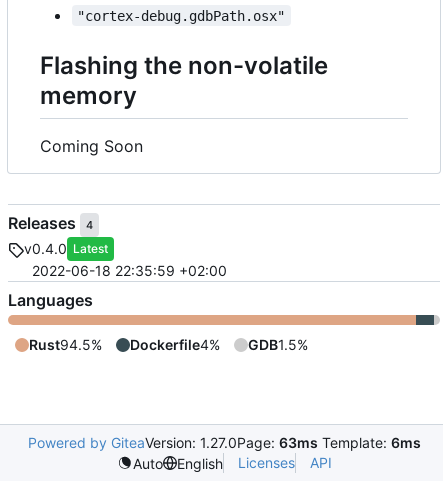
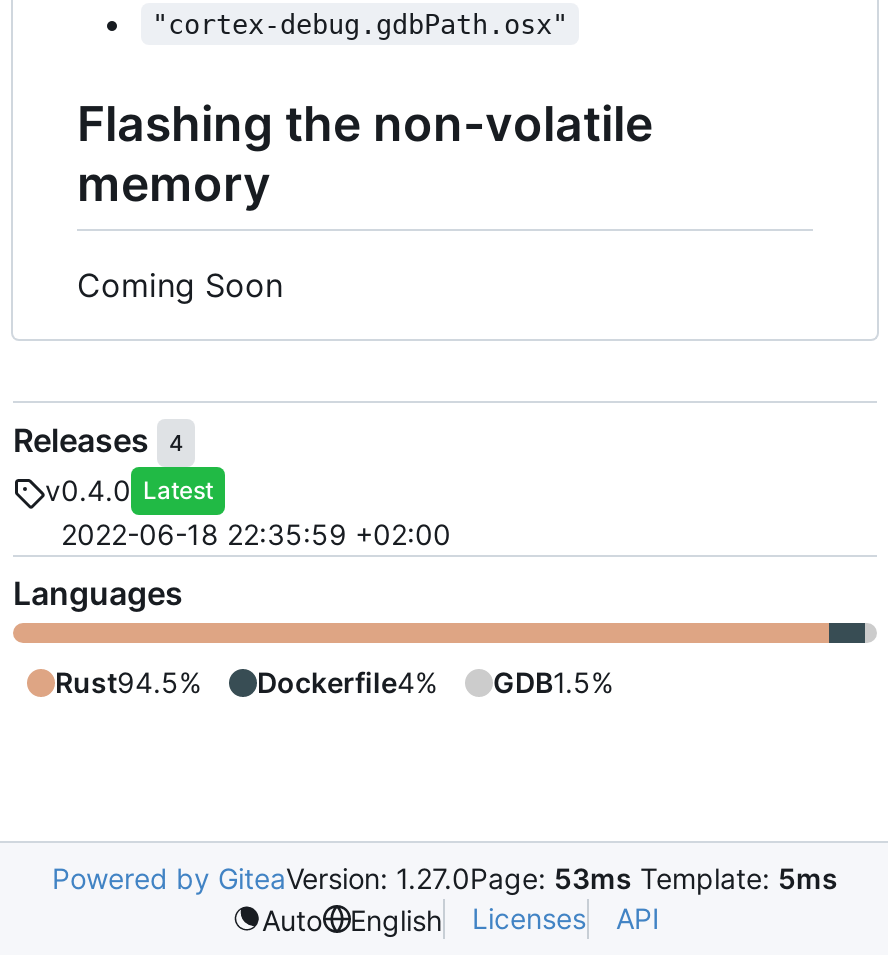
[27,434,420,451] Powered by GiteaVersion: 1.27.0Page: 63ms Template: 6ms -> [52,861,838,895] Powered by GiteaVersion: 1.27.0Page: 53ms Template: 5ms

